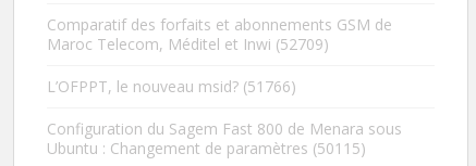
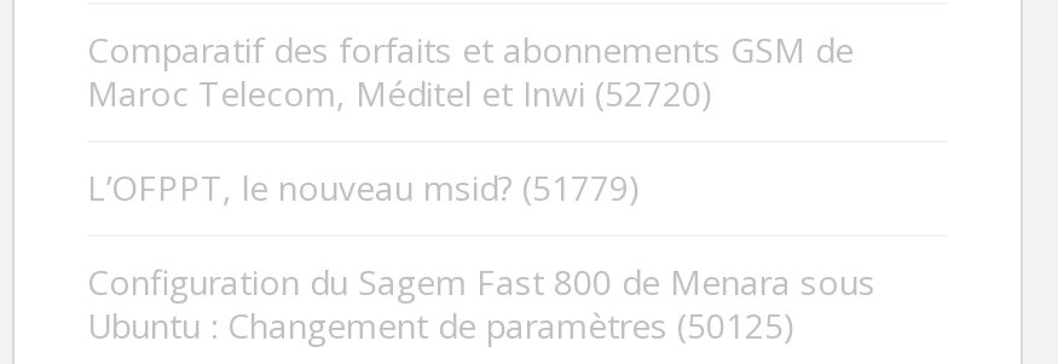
[47,34,329,55] Maroc Telecom, Méditel et Inwi (52709) -> [87,71,713,117] Maroc Telecom, Méditel et Inwi (52720)
[47,76,296,97] L’OFPPT, le nouveau msid? (51766) -> [87,165,641,211] L’OFPPT, le nouveau msid? (51779)
[47,138,366,159] Ubuntu : Changement de paramètres (50115) -> [87,303,796,349] Ubuntu : Changement de paramètres (50125)

